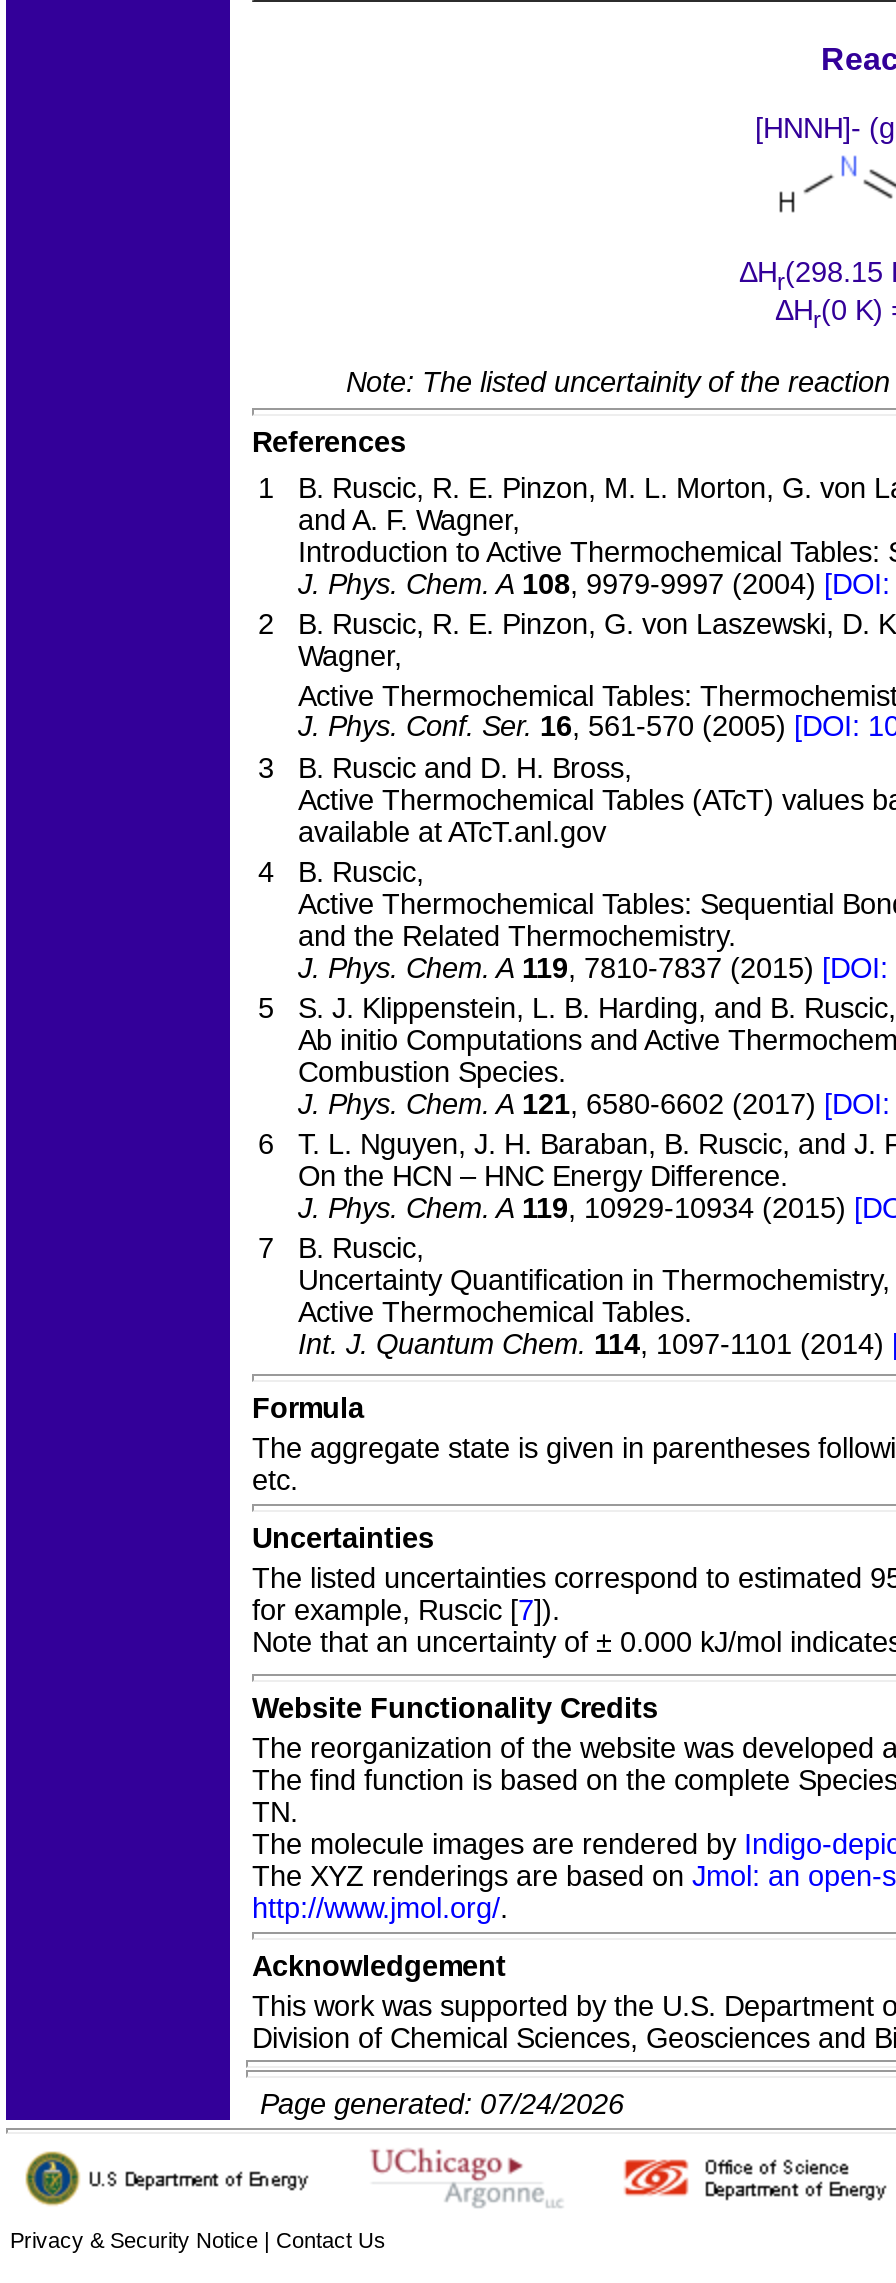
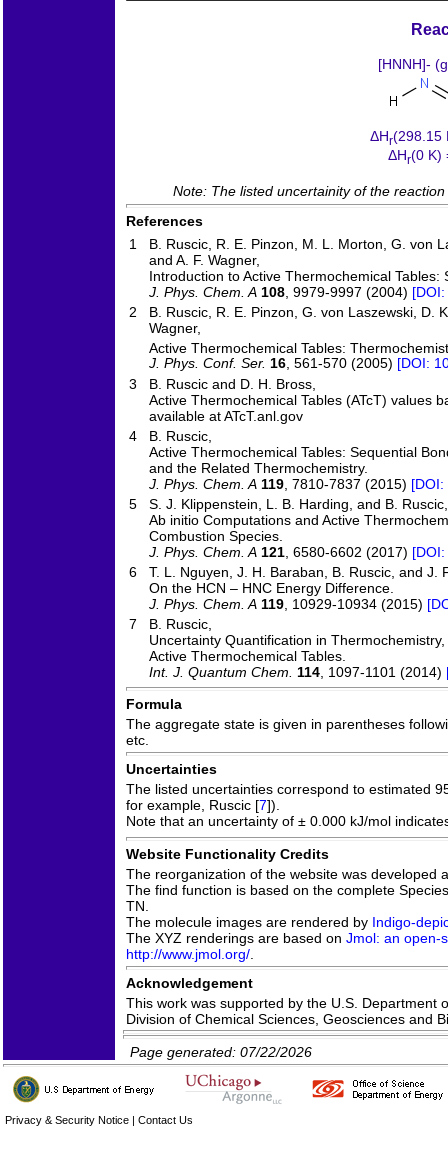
[260,2088,624,2120] Page generated: 07/24/2026 -> [130,1044,312,1060] Page generated: 07/22/2026

